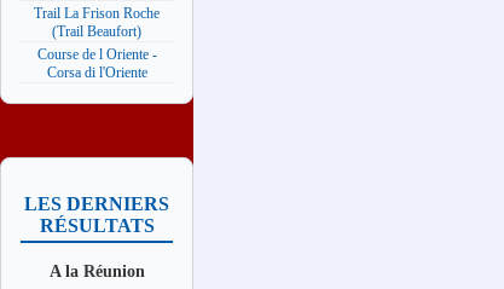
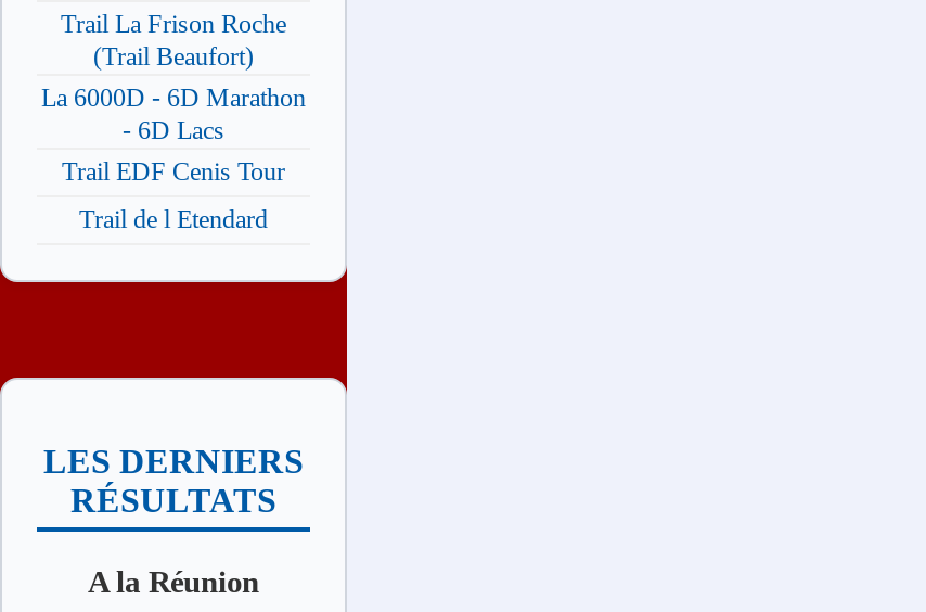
[37,46,157,79] Course de l Oriente - | Corsa di l'Oriente -> [41,83,306,235] La 6000D - 6D Marathon | - 6D Lacs | Trail EDF Cenis Tour | Trail de l Etendard

